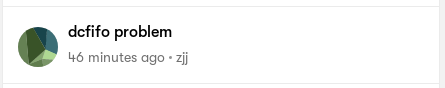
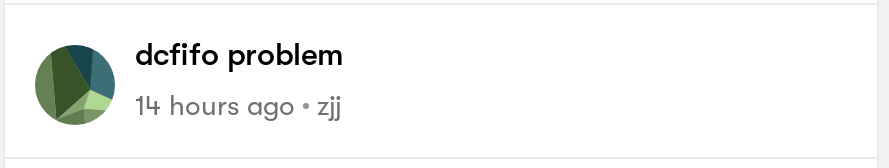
[68,49,165,65] 46 minutes ago -> [135,89,295,121] 14 hours ago

